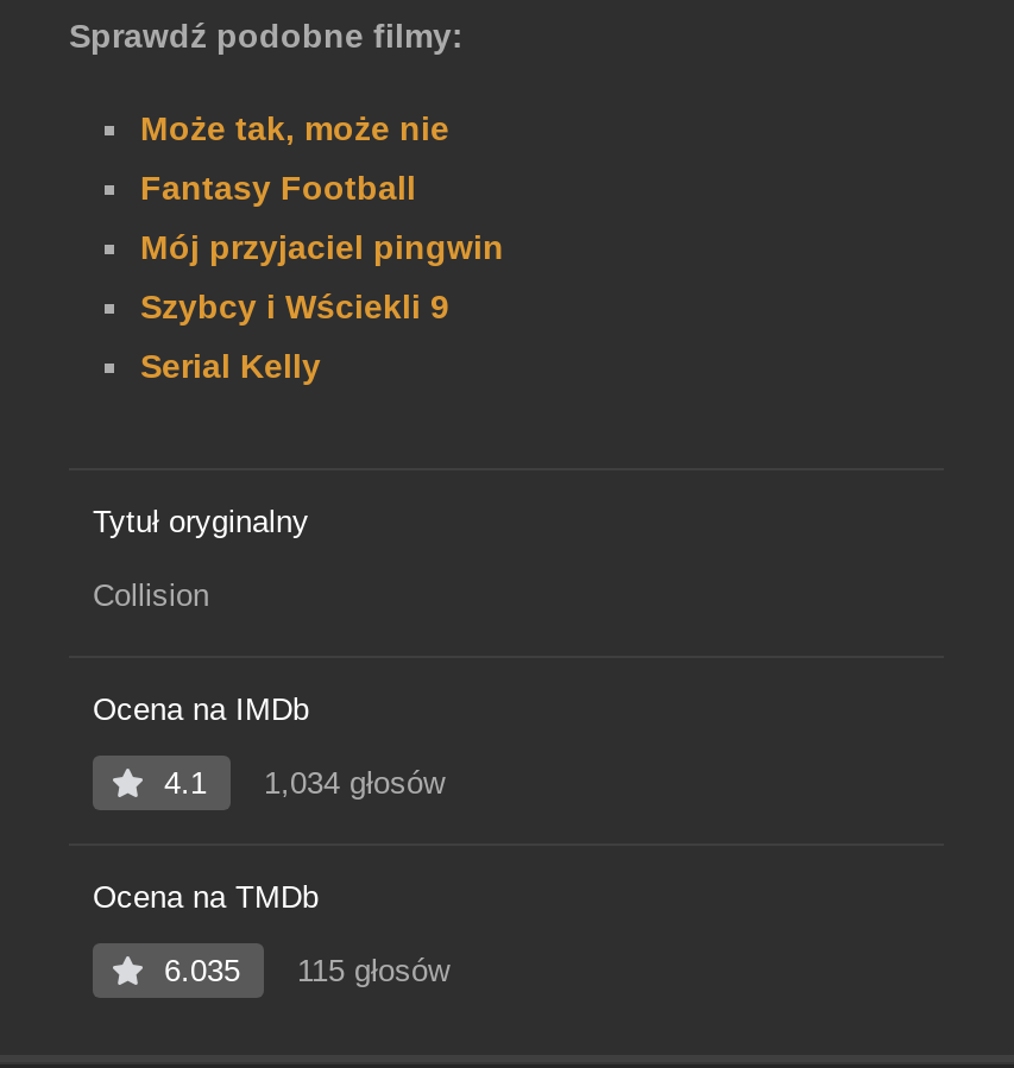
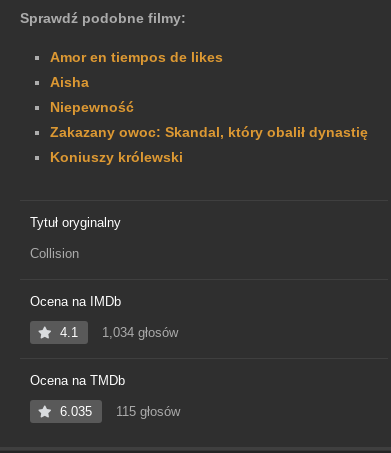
[140,109,449,147] Może tak, może nie -> [50,49,223,65] Amor en tiempos de likes
[140,169,416,207] Fantasy Football -> [50,74,89,90] Aisha
[140,228,504,266] Mój przyjaciel pingwin -> [50,99,134,115] Niepewność
[140,287,449,326] Szybcy i Wściekli 9 -> [50,124,368,140] Zakazany owoc: Skandal, który obalił dynastię
[140,347,321,385] Serial Kelly -> [50,149,183,165] Koniuszy królewski

